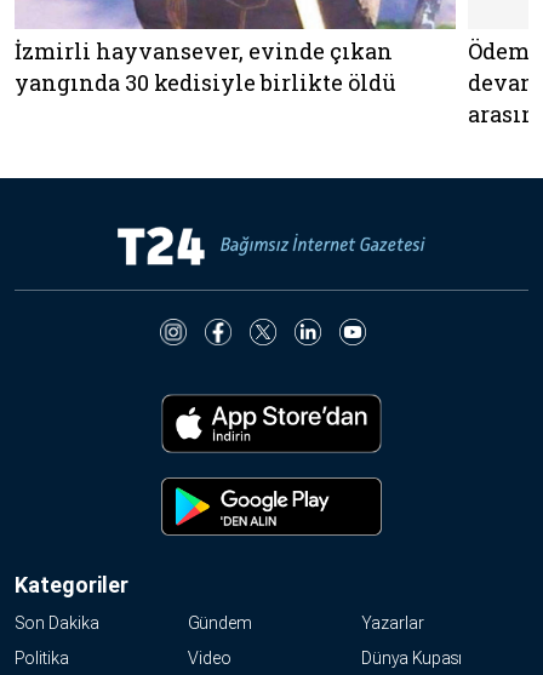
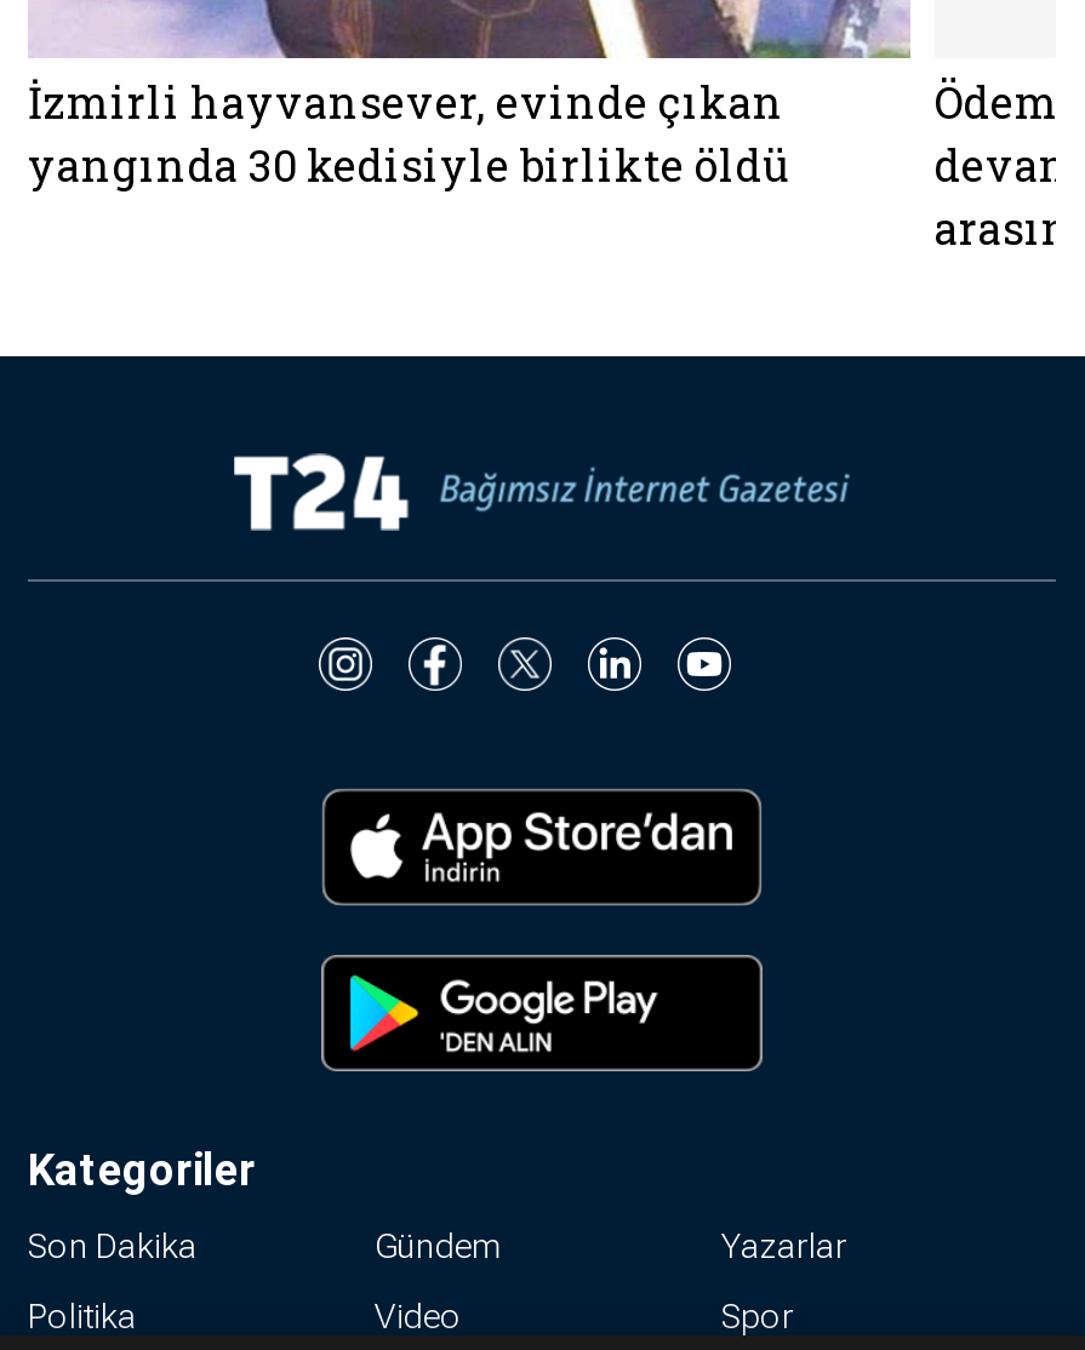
[361,648,462,667] Dünya Kupası -> [721,1295,794,1334] Spor

